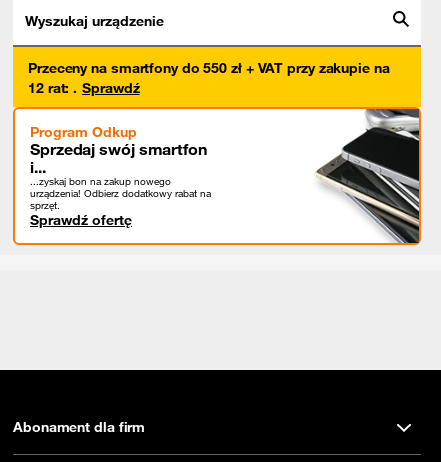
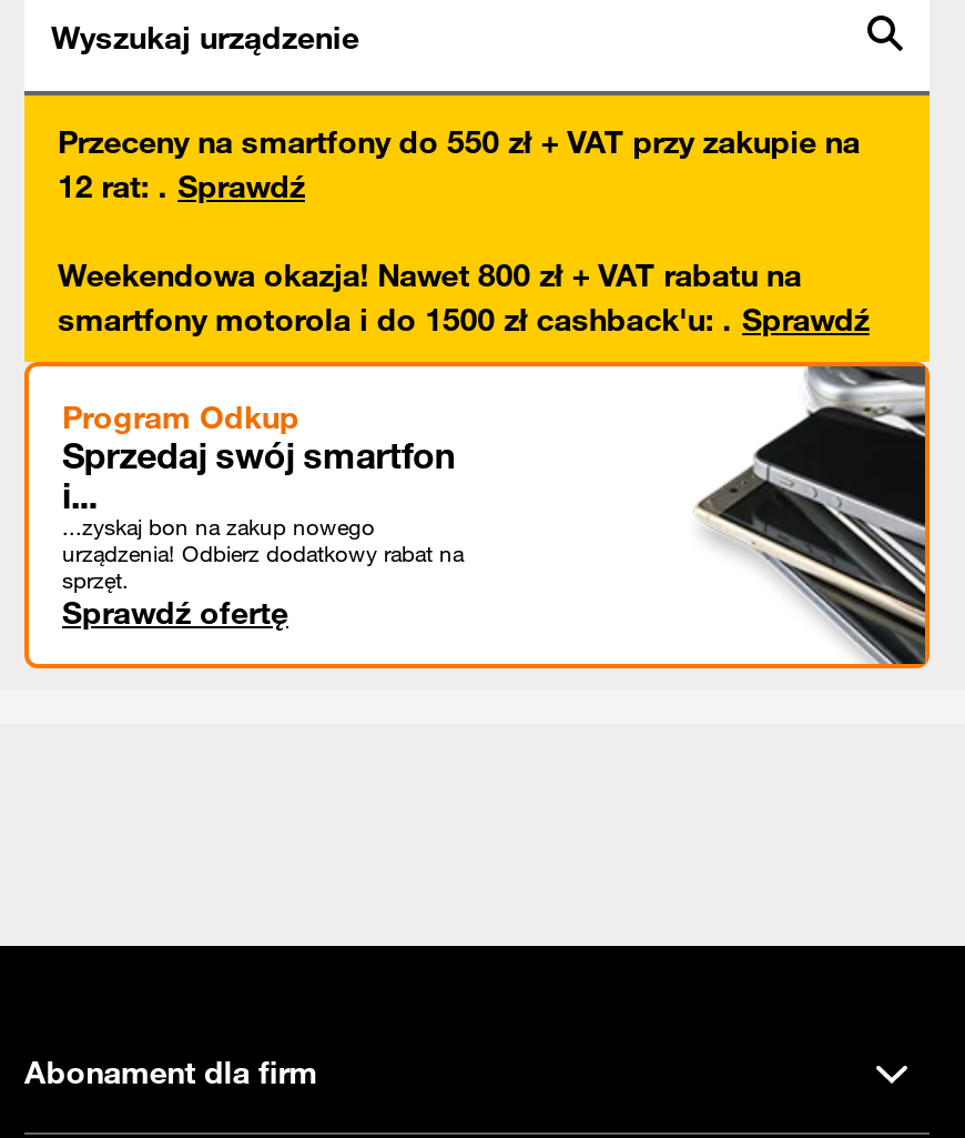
none -> [58,255,869,340] Weekendowa okazja! Nawet 800 zł + VAT rabatu na | smartfony motorola i do 1500 zł cashback'u:. Sprawdź

